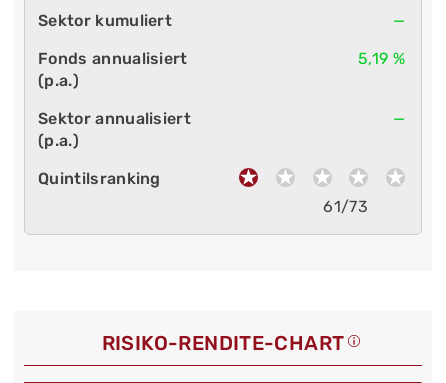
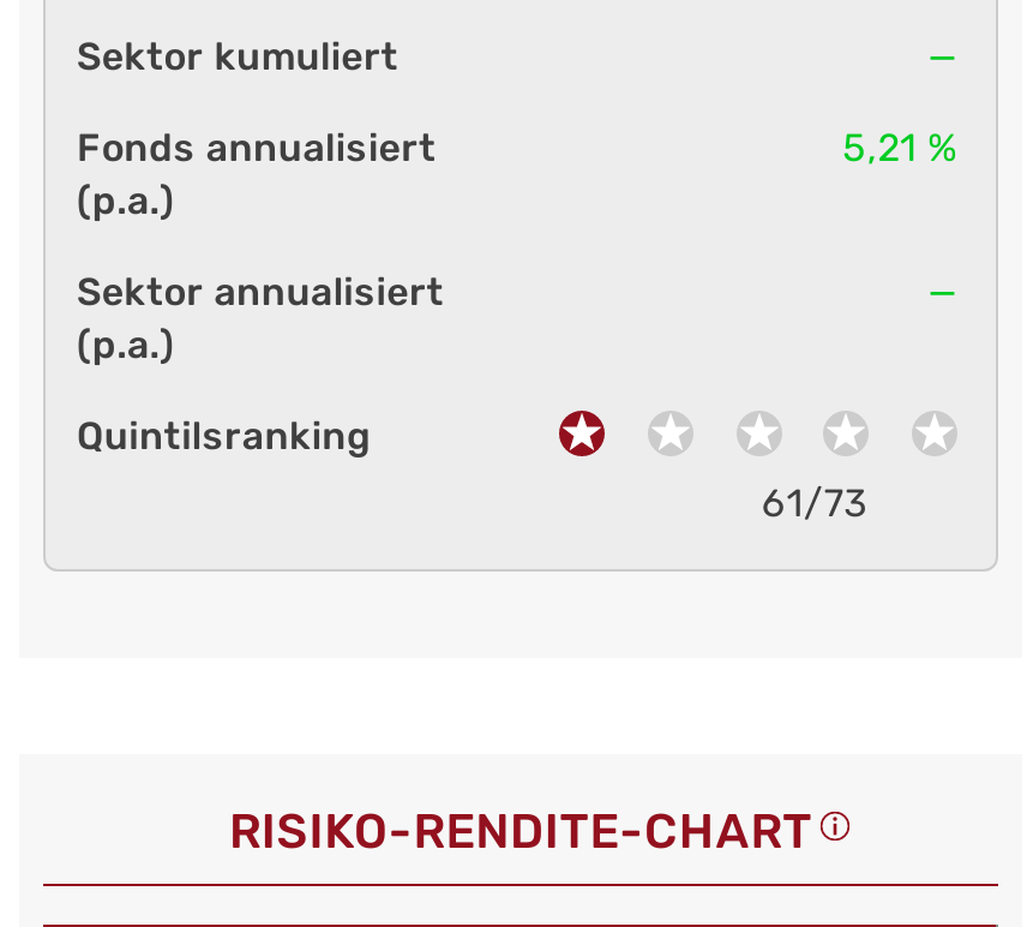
[358,49,405,68] 5,19 % -> [842,124,957,170] 5,21 %

